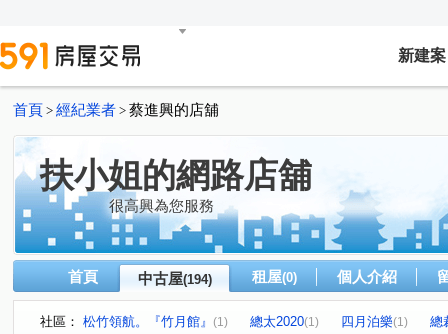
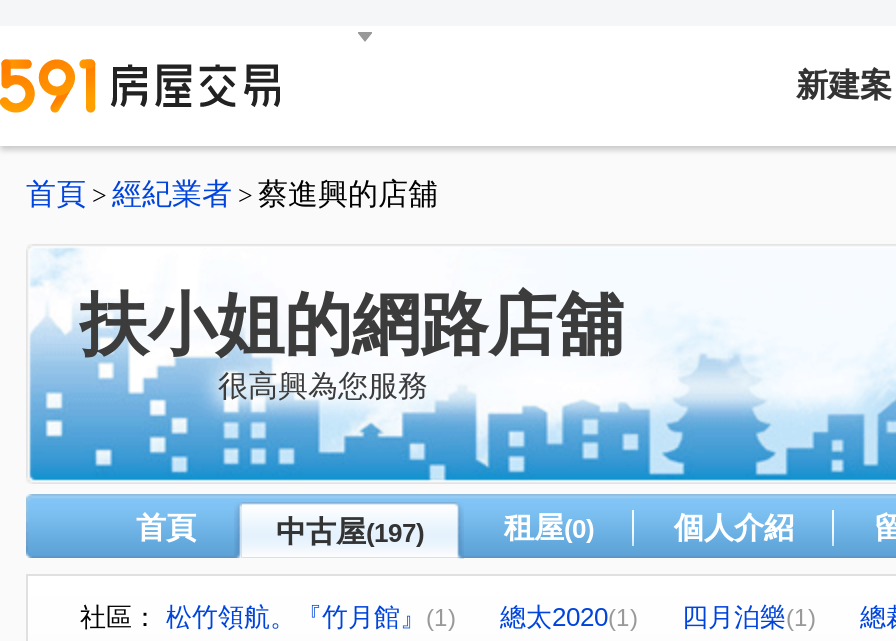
[138,270,212,287] 中古屋(194) -> [276,514,424,548] 中古屋(197)

